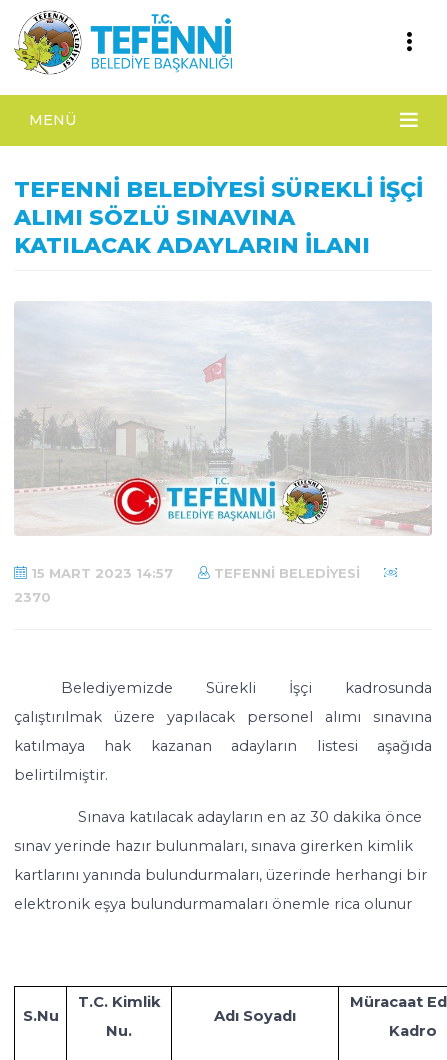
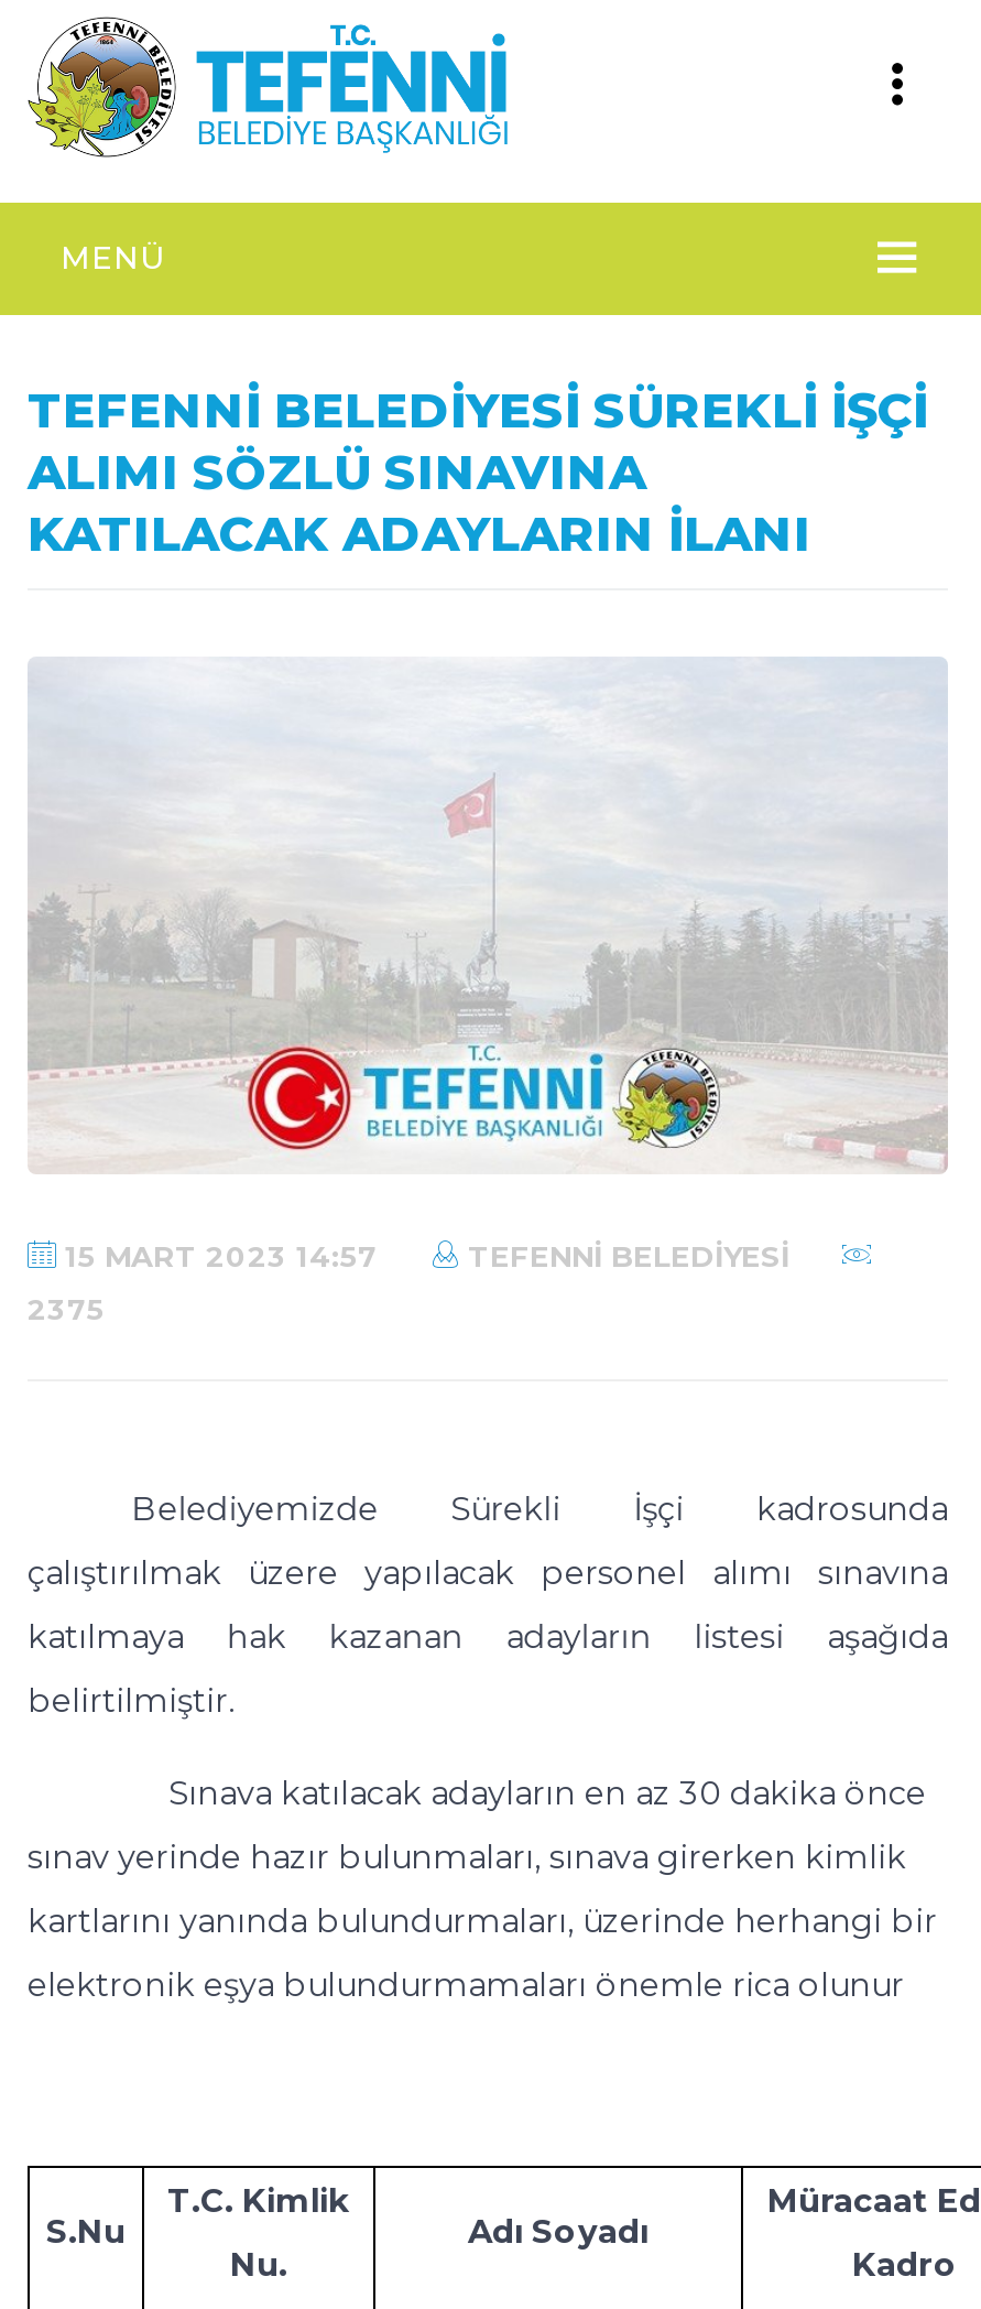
[14,589,51,605] 2370 -> [28,1291,105,1326] 2375

